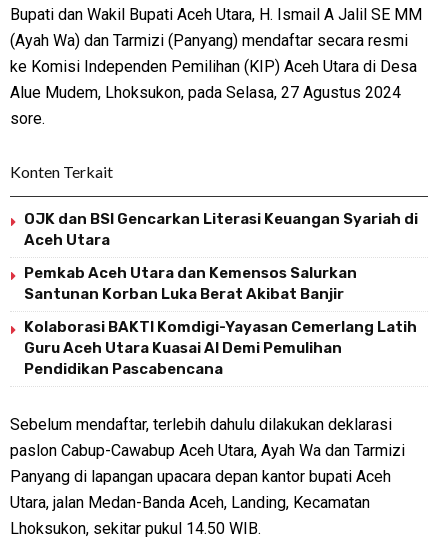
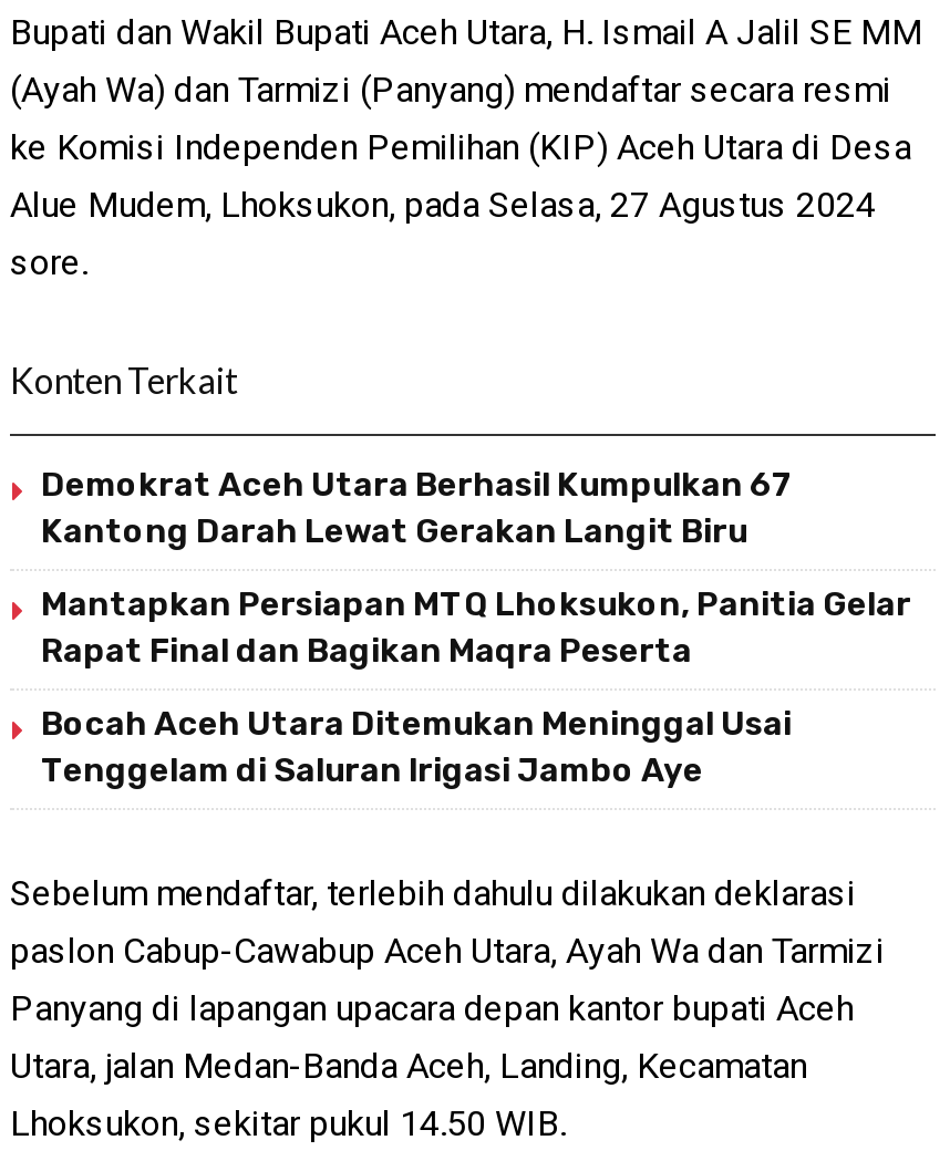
[24,210,418,249] OJK dan BSI Gencarkan Literasi Keuangan Syariah di | Aceh Utara -> [41,464,794,551] Demokrat Aceh Utara Berhasil Kumpulkan 67 | Kantong Darah Lewat Gerakan Langit Biru
[24,264,357,303] Pemkab Aceh Utara dan Kemensos Salurkan | Santunan Korban Luka Berat Akibat Banjir -> [41,584,911,670] Mantapkan Persiapan MTQ Lhoksukon, Panitia Gelar | Rapat Final dan Bagikan Maqra Peserta
[24,318,417,378] Kolaborasi BAKTI Komdigi-Yayasan Cemerlang Latih | Guru Aceh Utara Kuasai AI Demi Pemulihan | Pendidikan Pascabencana -> [41,703,792,790] Bocah Aceh Utara Ditemukan Meninggal Usai | Tenggelam di Saluran Irigasi Jambo Aye

